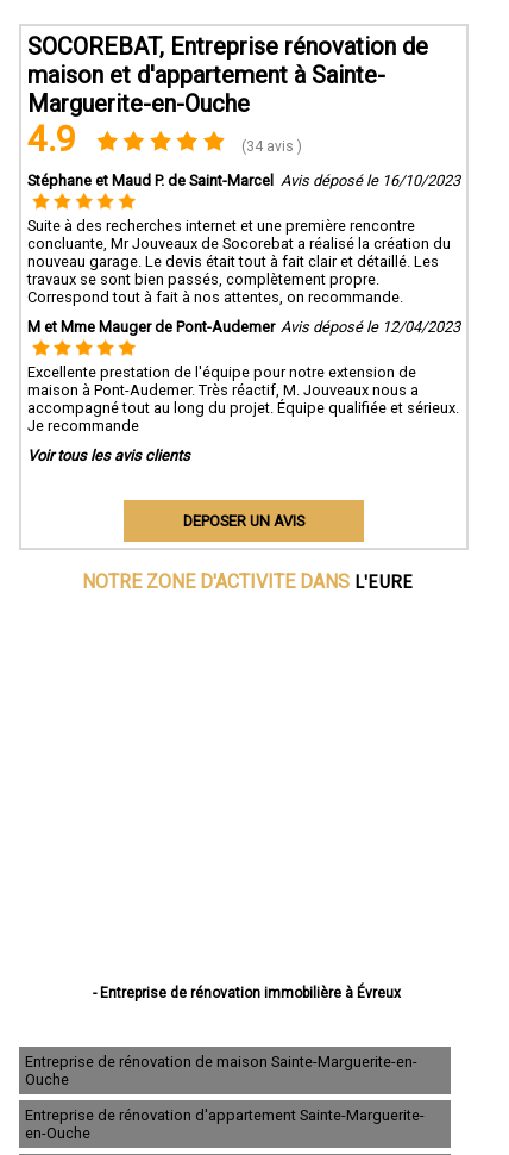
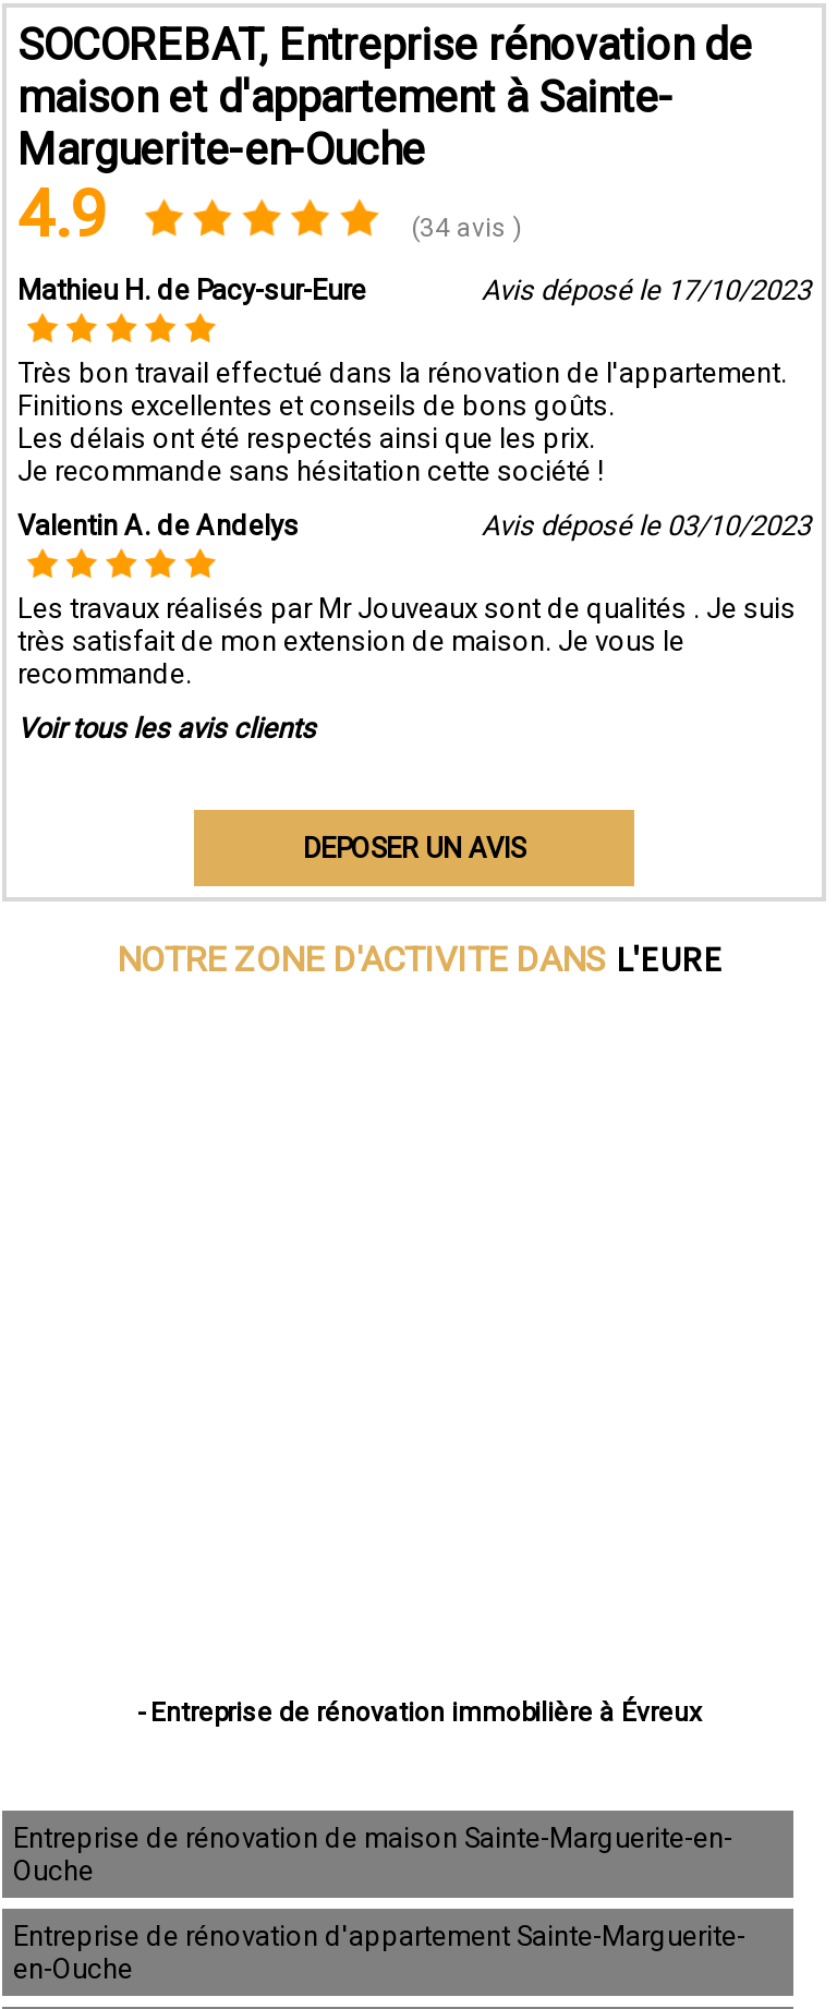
[27,171,460,189] Stéphane et Maud P. de Saint-Marcel Avis déposé le 16/10/2023 -> [17,273,811,305] Mathieu H. de Pacy-sur-Eure | Avis déposé le 17/10/2023
[27,216,451,305] Suite à des recherches internet et une première rencontre | concluante, Mr Jouveaux de Socorebat a réalisé la création du | nouveau garage. Le devis était tout à fait clair et détaillé. Les | travaux se sont bien passés, complètement propre. | Correspond tout à fait à nos attentes, on recommande. -> [17,355,787,486] Très bon travail effectué dans la rénovation de l'appartement. | Finitions excellentes et conseils de bons goûts. | Les délais ont été respectés ainsi que les prix. | Je recommande sans hésitation cette société !
[27,317,460,335] M et Mme Mauger de Pont-Audemer Avis déposé le 12/04/2023 -> [17,508,811,541] Valentin A. de Andelys | Avis déposé le 03/10/2023
[27,363,459,434] Excellente prestation de l'équipe pour notre extension de | maison à Pont-Audemer. Très réactif, M. Jouveaux nous a | accompagné tout au long du projet. Équipe qualifiée et sérieux. | Je recommande -> [17,591,796,689] Les travaux réalisés par Mr Jouveaux sont de qualités . Je suis | très satisfait de mon extension de maison. Je vous le | recommande.

